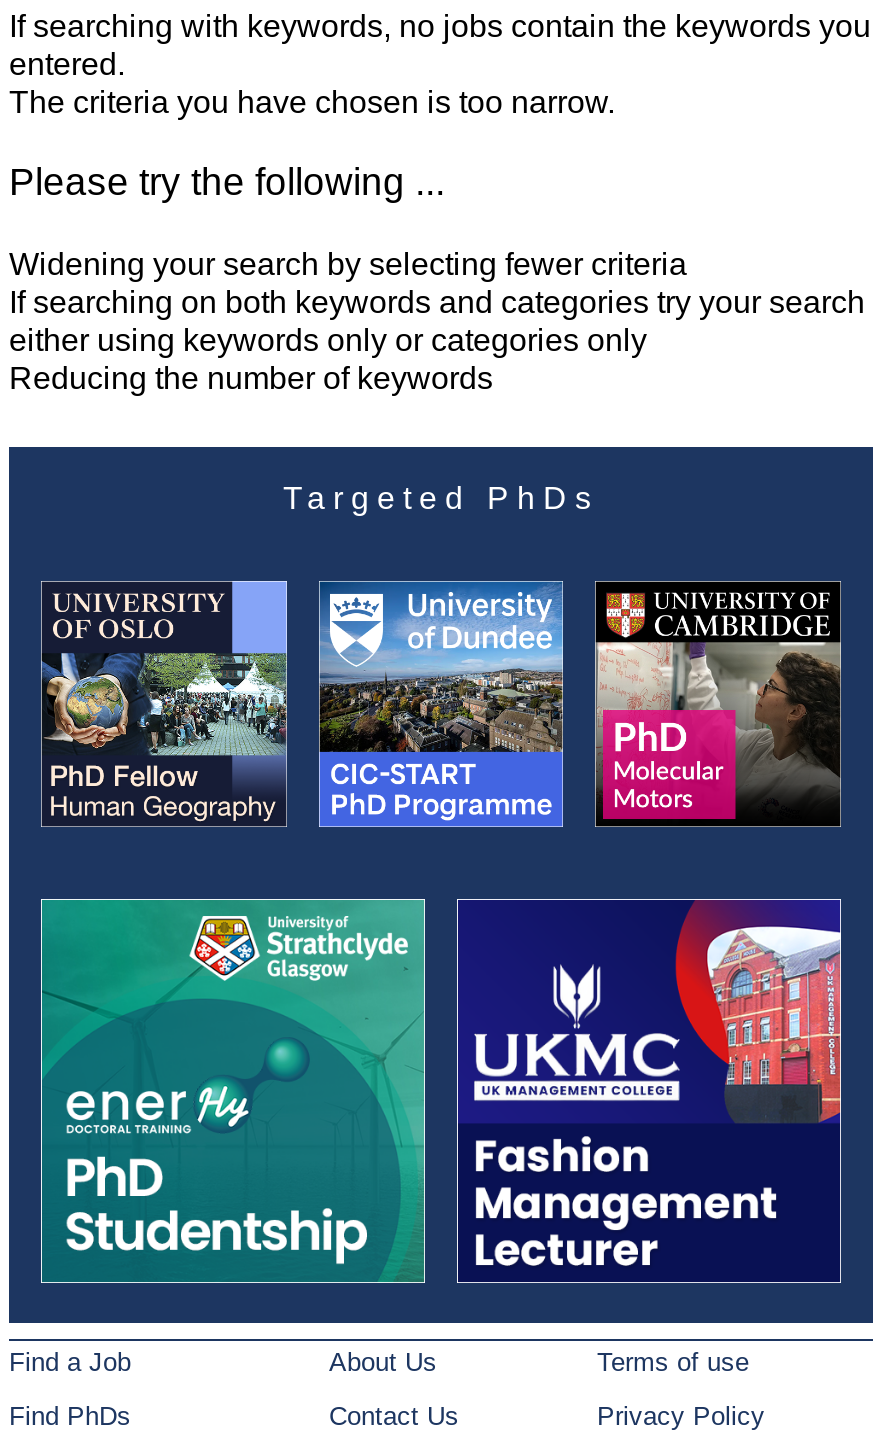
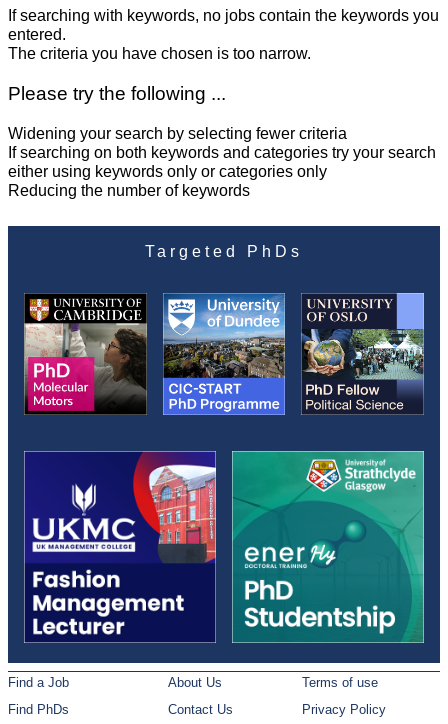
[41,580,289,822] [image] -> [24,292,147,414] [image]
[595,582,843,826] [image] -> [301,292,425,414] [image]
[41,898,427,1284] [image] -> [25,451,217,643] [image]
[459,898,843,1282] [image] -> [232,451,425,643] [image]

